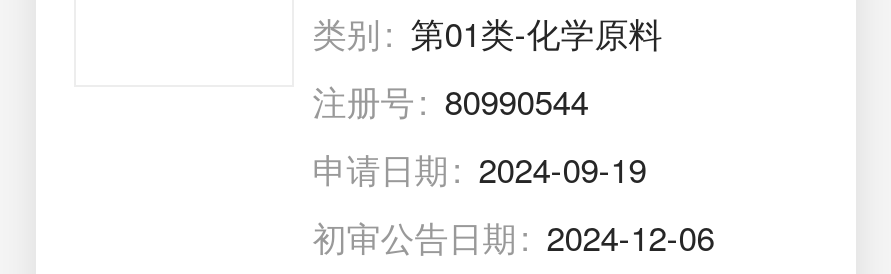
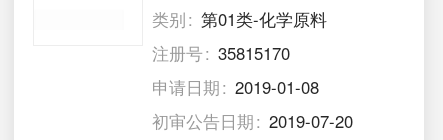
[313,77,589,125] 注册号 80990544 -> [152,41,290,65] 注册号 35815170
[313,145,647,193] 申请日期 2024-09-19 -> [152,75,319,99] 申请日期 2019-01-08
[313,213,715,261] 初审公告日期 2024-12-06 -> [152,109,353,133] 初审公告日期 2019-07-20

